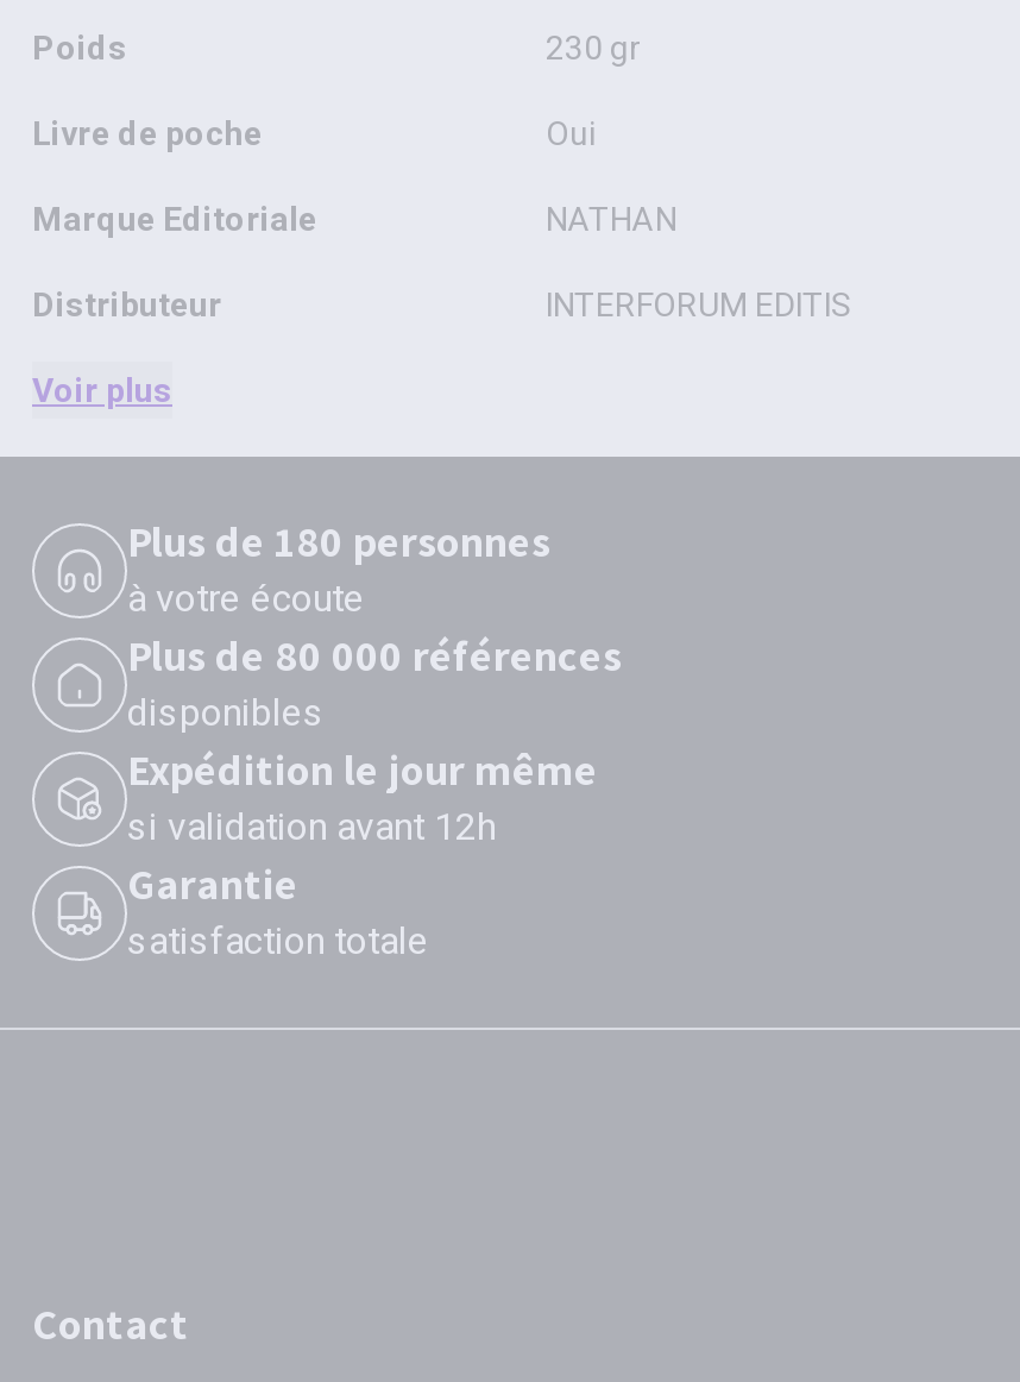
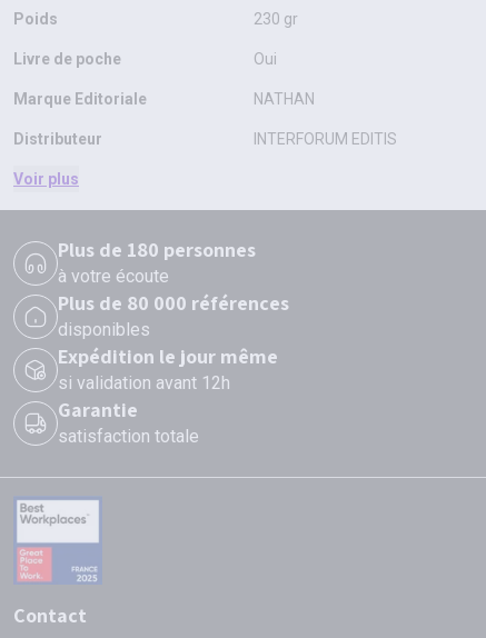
none -> [13,497,102,585] [image]

